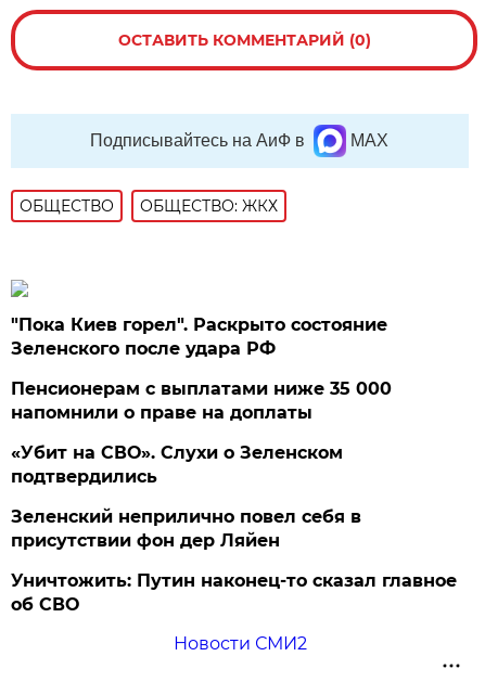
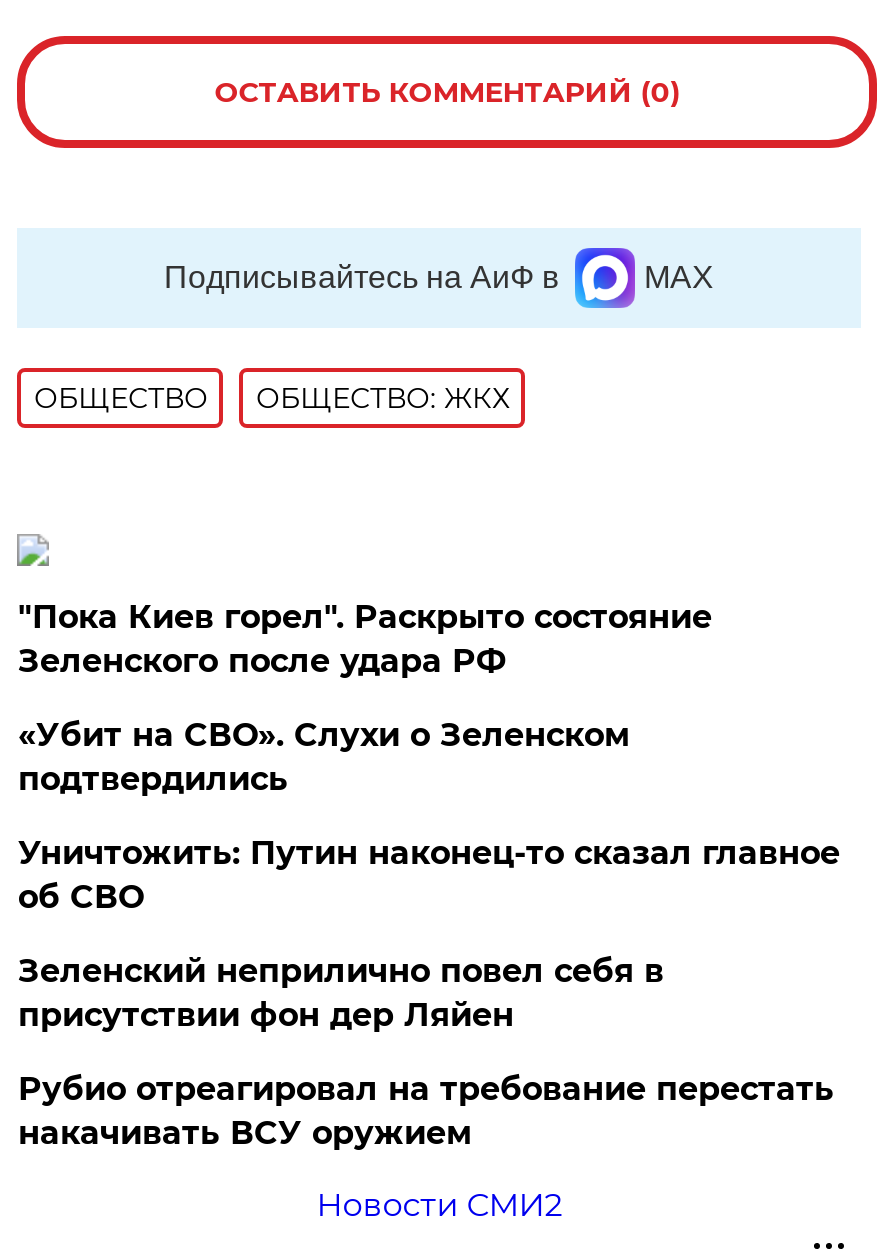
[11,378,392,423] Пенсионерам с выплатами ниже 35 000 | напомнили о праве на доплаты -> none
moved [11,442,343,487] -> [18,716,630,798]: «Убит на СВО». Слухи о Зеленском | подтвердились
none -> [18,1070,834,1152] Рубио отреагировал на требование перестать | накачивать ВСУ оружием
moved [11,570,457,615] -> [18,834,840,916]: Уничтожить: Путин наконец-то сказал главное | об СВО

